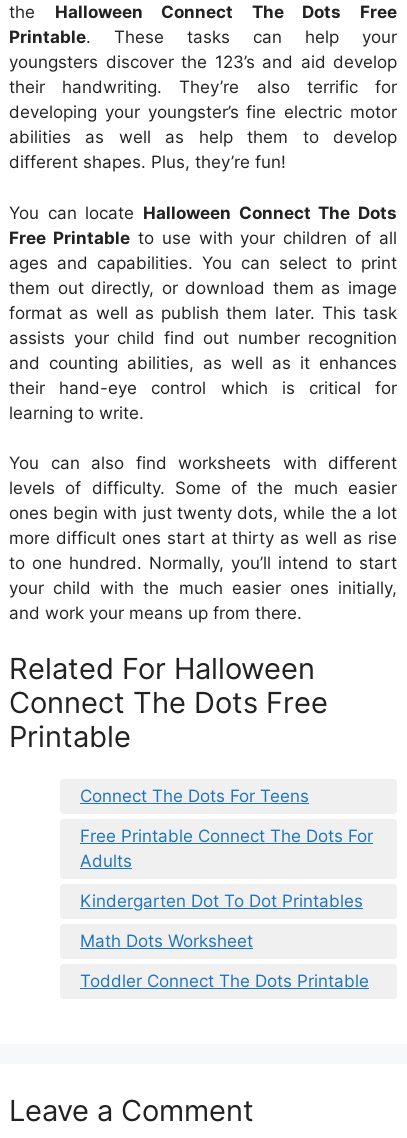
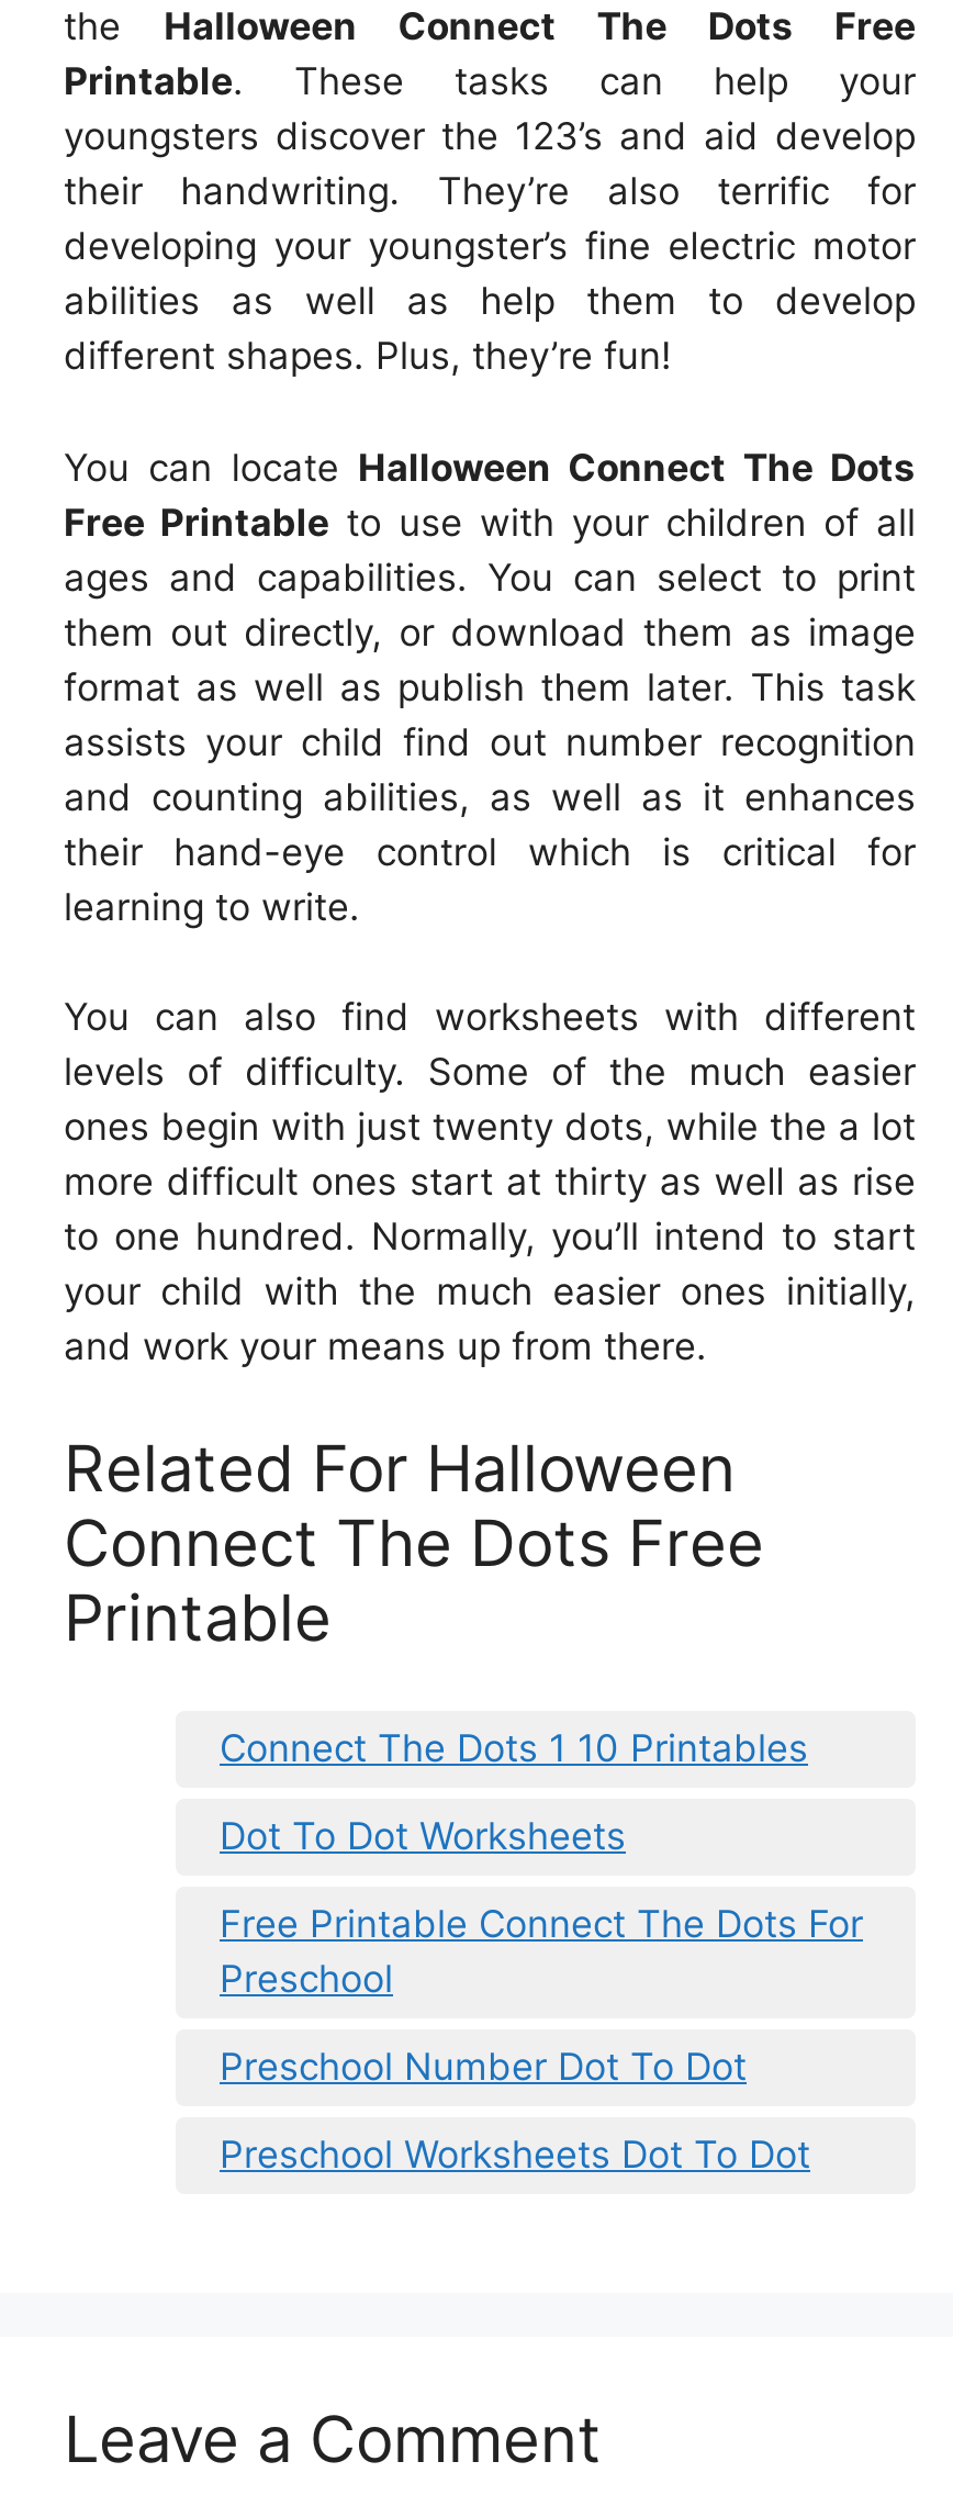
[80,786,309,806] Connect The Dots For Teens -> [220,1726,808,1858] Connect The Dots 1 10 Printables | Dot To Dot Worksheets
moved [80,826,373,846] -> [220,1902,863,1946]: Free Printable Connect The Dots For
[80,851,369,991] Adults | Kindergarten Dot To Dot Printables | Math Dots Worksheet | Toddler Connect The Dots Printable -> [220,1957,810,2177] Preschool | Preschool Number Dot To Dot | Preschool Worksheets Dot To Dot

